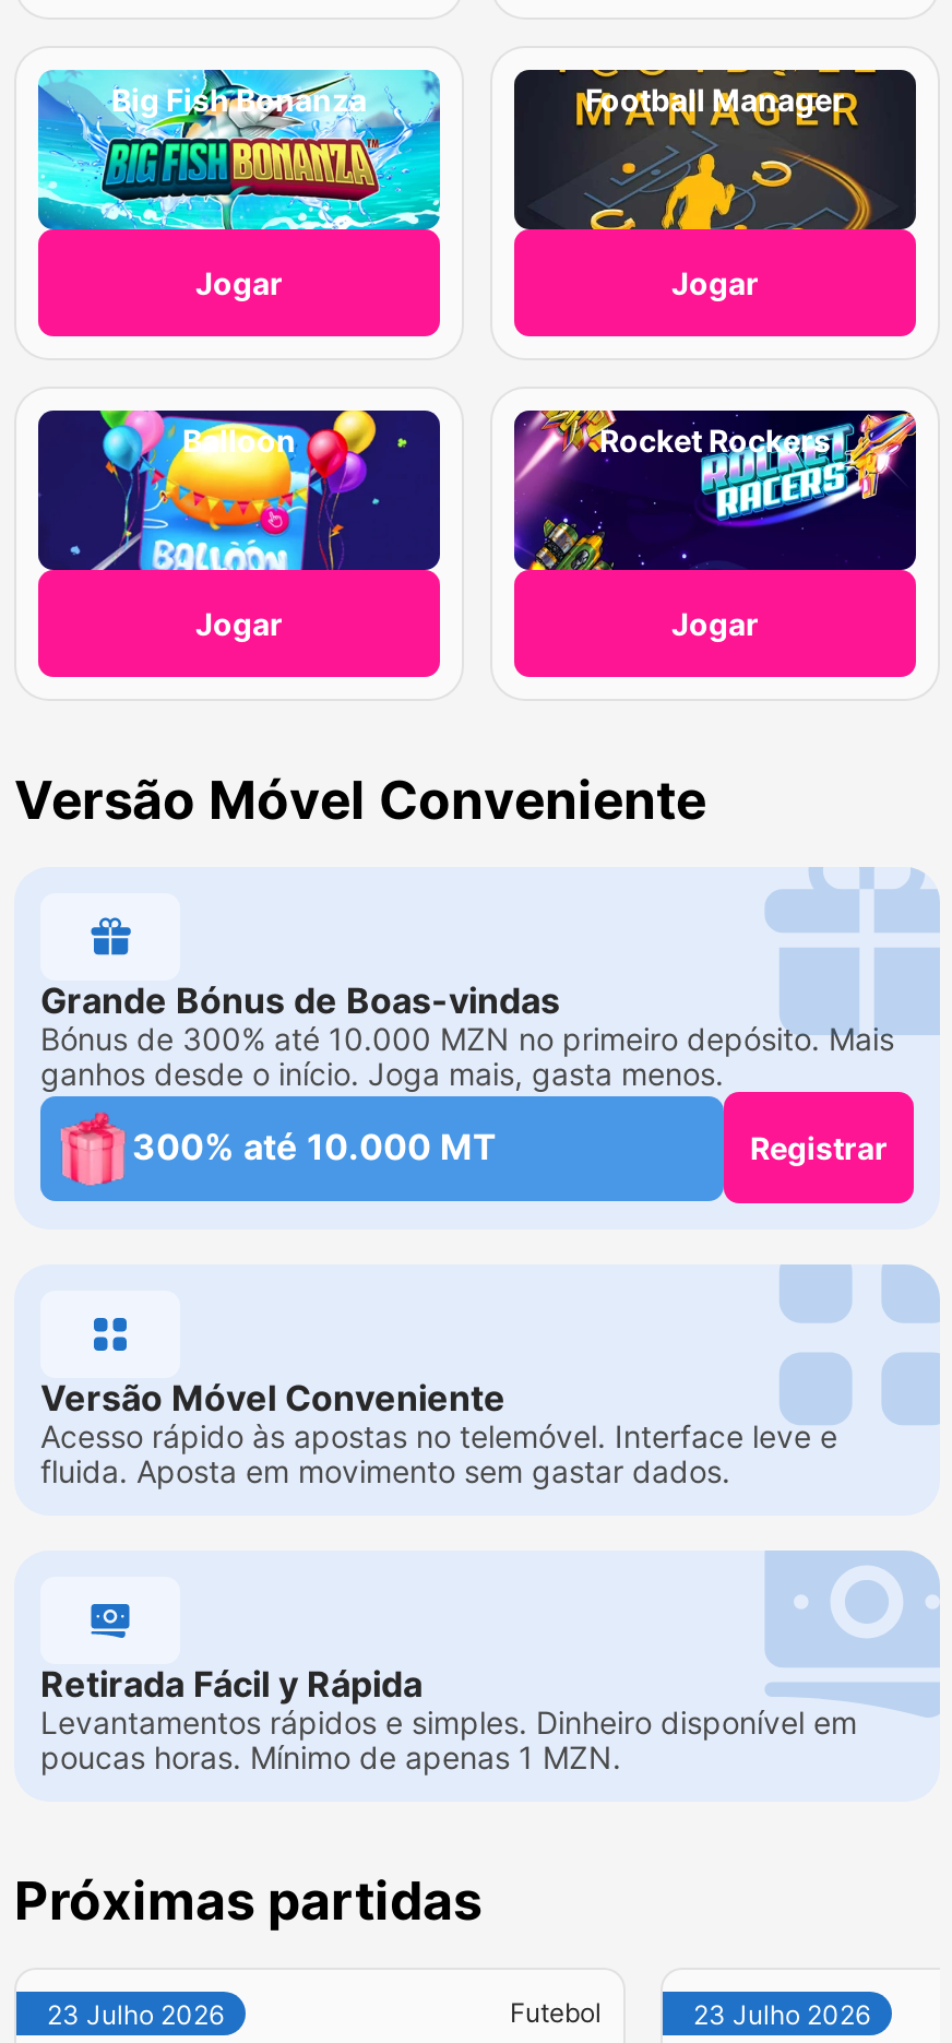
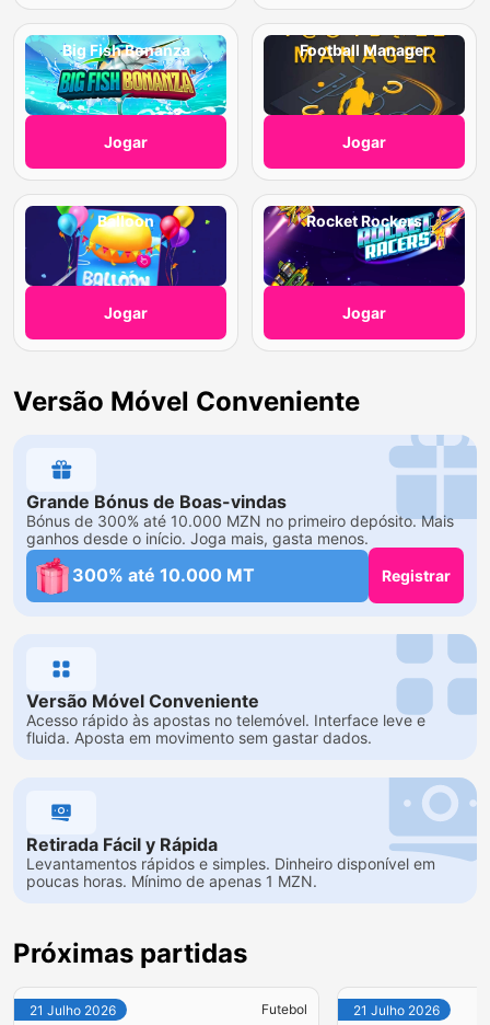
[47,1998,224,2031] 23 Julho 2026 -> [30,1002,116,1018] 21 Julho 2026
[693,1998,870,2031] 23 Julho 2026 -> [353,1002,440,1018] 21 Julho 2026

